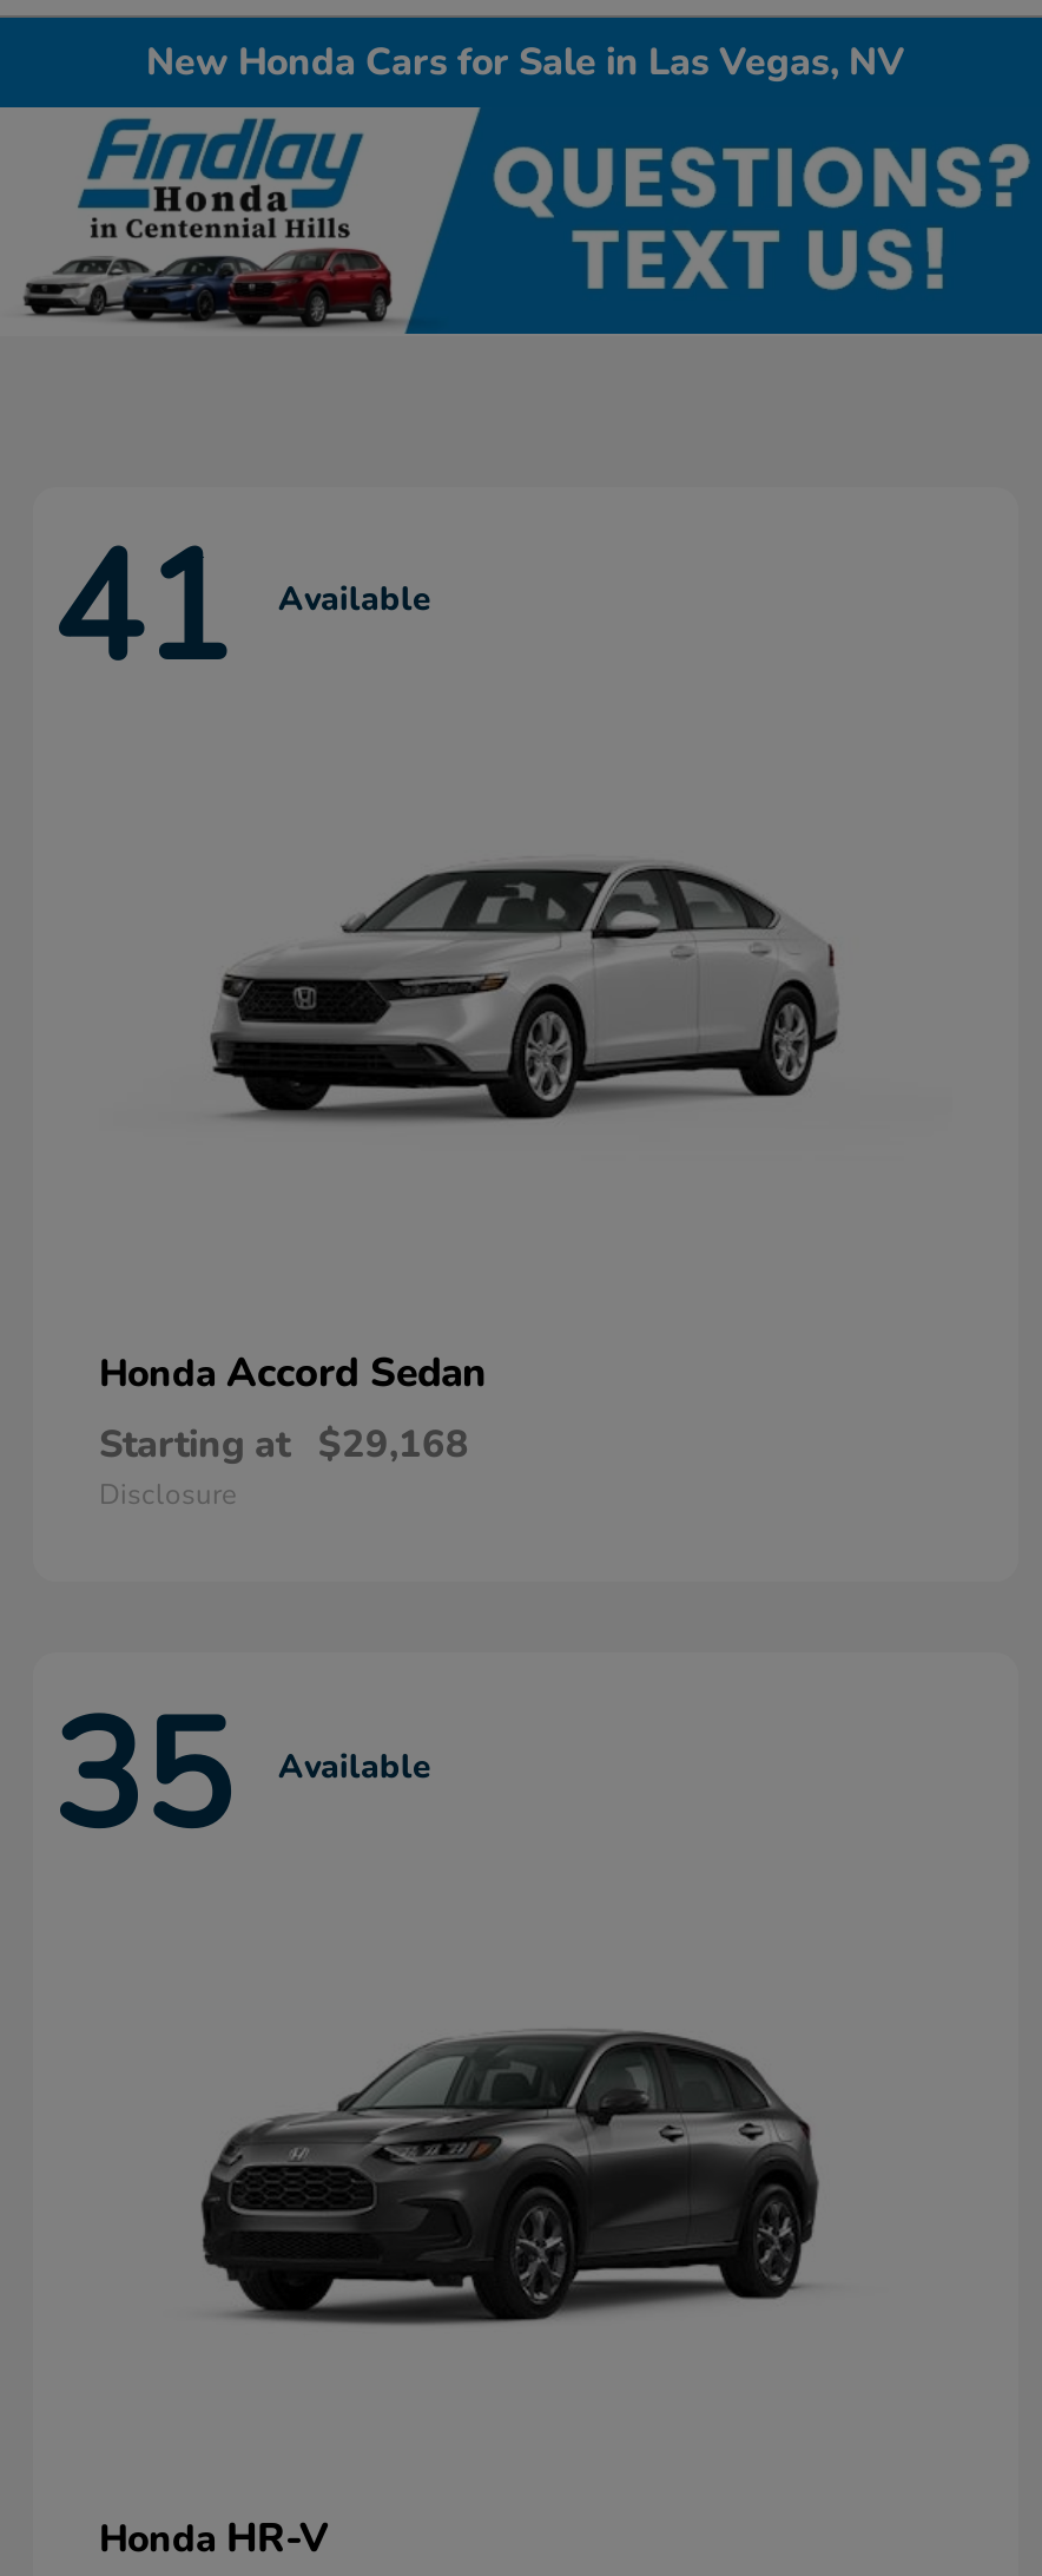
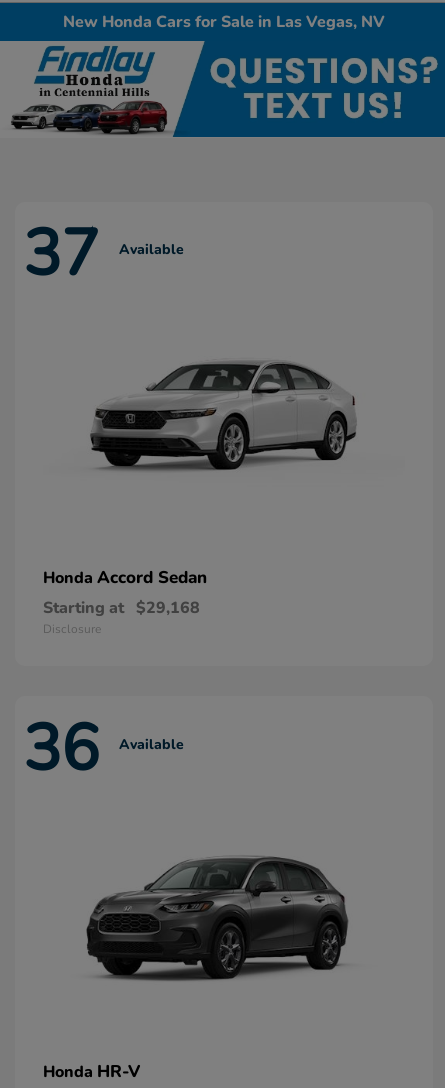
[52,506,431,714] 41 Available -> [23,210,184,298] 37 Available
[52,1673,431,1880] 35 Available -> [23,704,184,792] 36 Available

